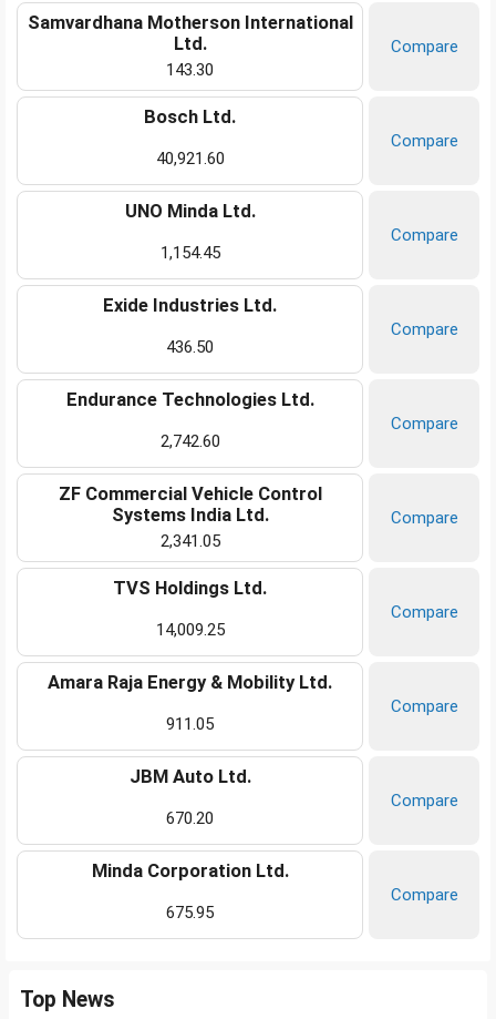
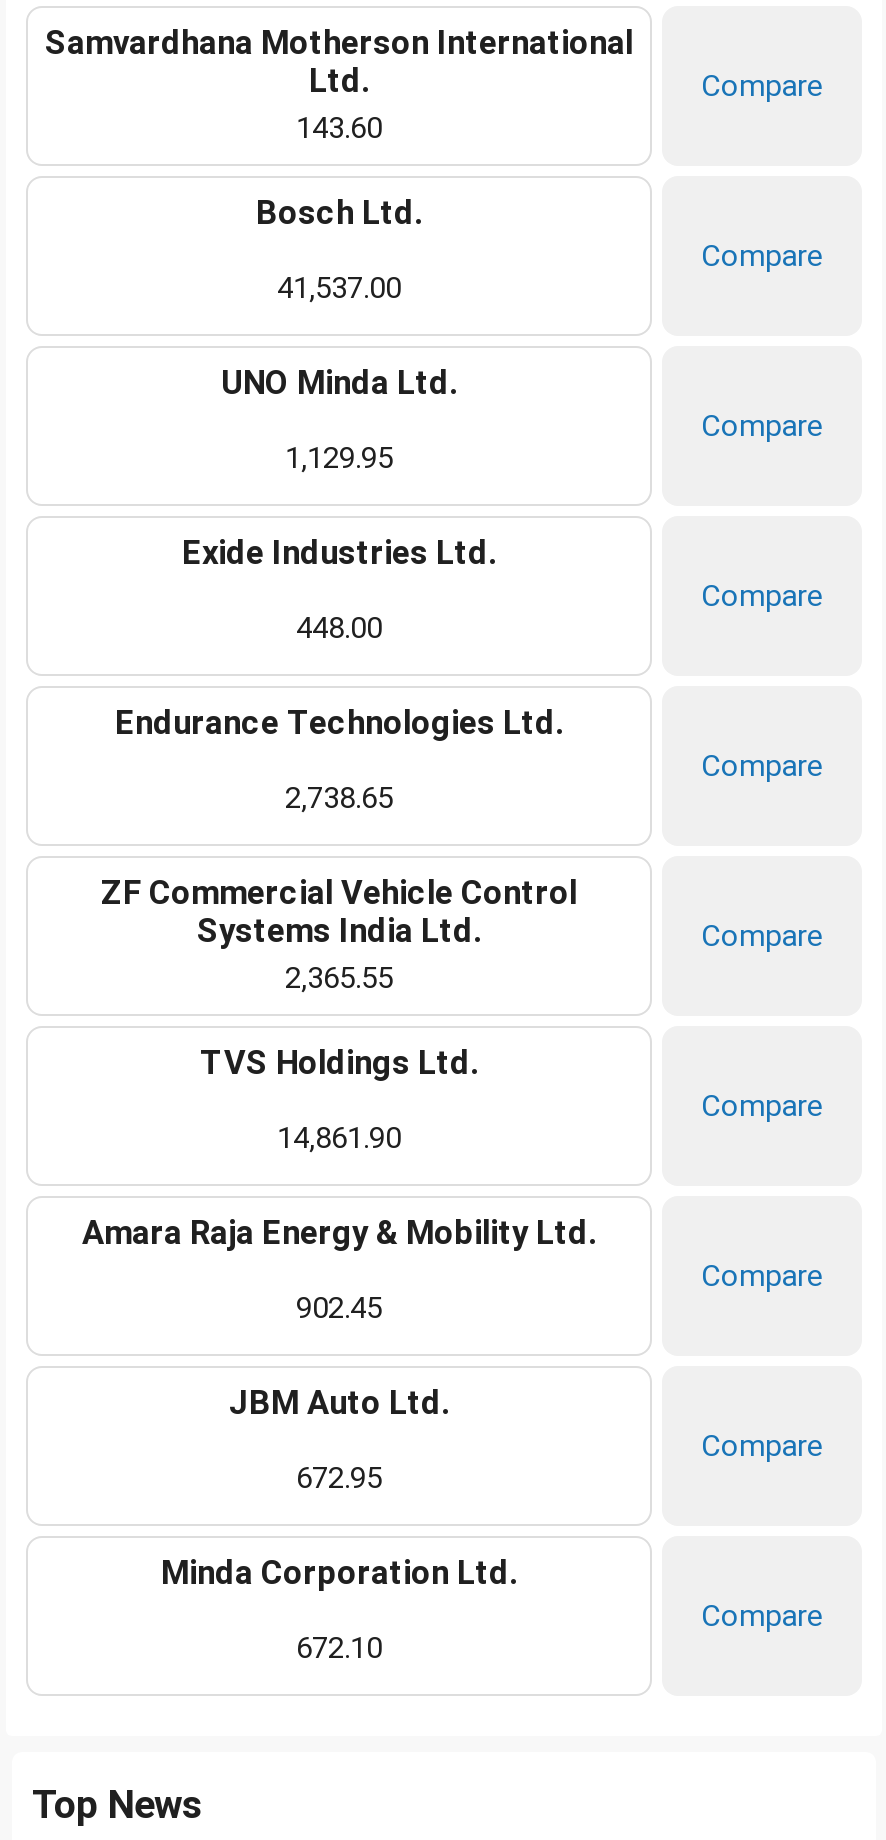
[166,60,214,80] 143.30 -> [296,110,382,146] 143.60
[156,149,224,169] 40,921.60 -> [277,270,401,306] 41,537.00
[160,243,220,263] 1,154.45 -> [285,440,393,476] 1,129.95
[166,337,214,357] 436.50 -> [296,610,382,646] 448.00
[160,431,220,451] 2,742.60 -> [285,780,393,816] 2,738.65
[160,531,220,551] 2,341.05 -> [285,960,393,996] 2,365.55
[156,620,224,640] 14,009.25 -> [277,1120,401,1156] 14,861.90
[166,714,214,734] 911.05 -> [296,1290,382,1326] 902.45
[166,808,214,828] 670.20 -> [296,1460,382,1496] 672.95
[166,903,214,923] 675.95 -> [296,1630,382,1666] 672.10

